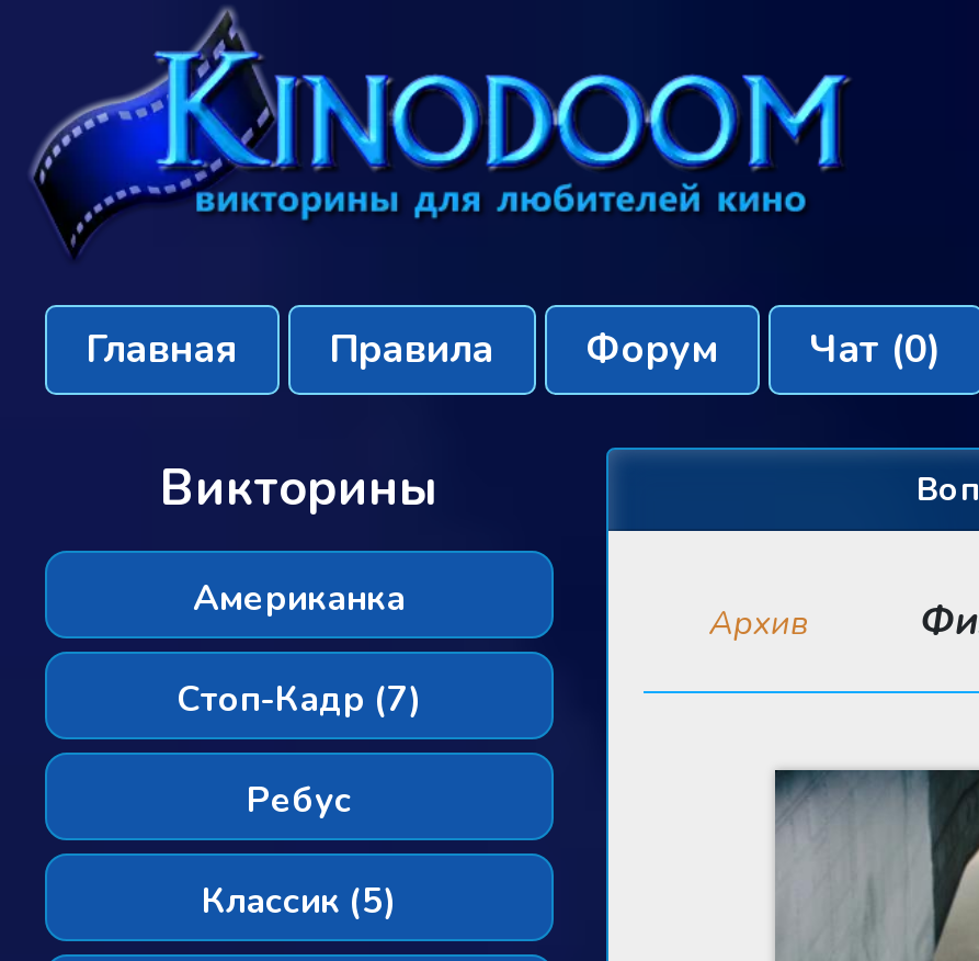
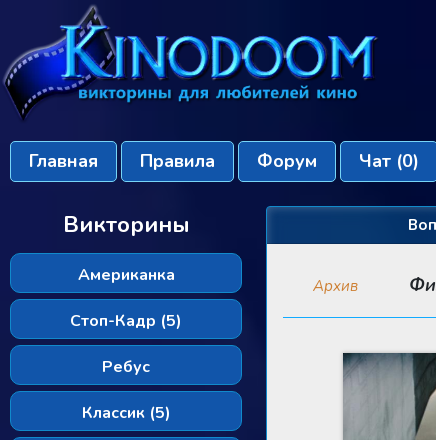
[177,676,422,724] Стоп-Кадр (7) -> [70,310,182,332] Стоп-Кадр (5)

